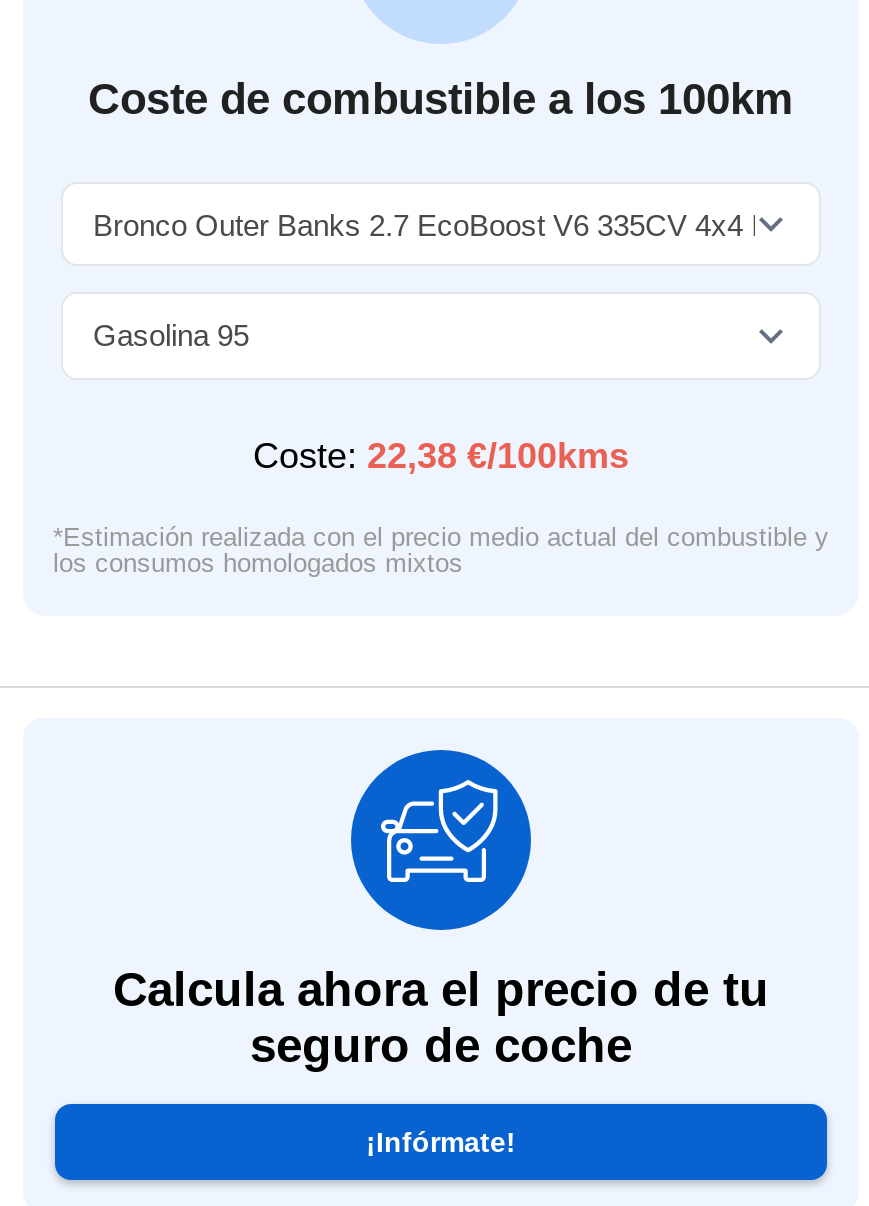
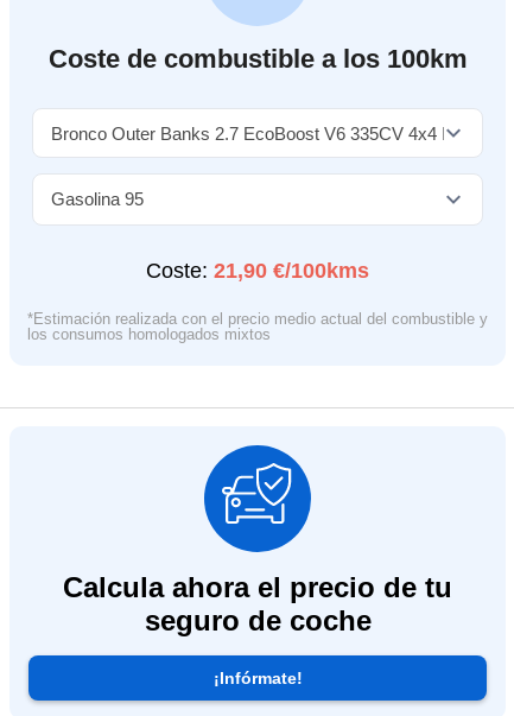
[253,435,629,475] Coste: 22,38 €/100kms -> [146,258,369,282] Coste: 21,90 €/100kms

